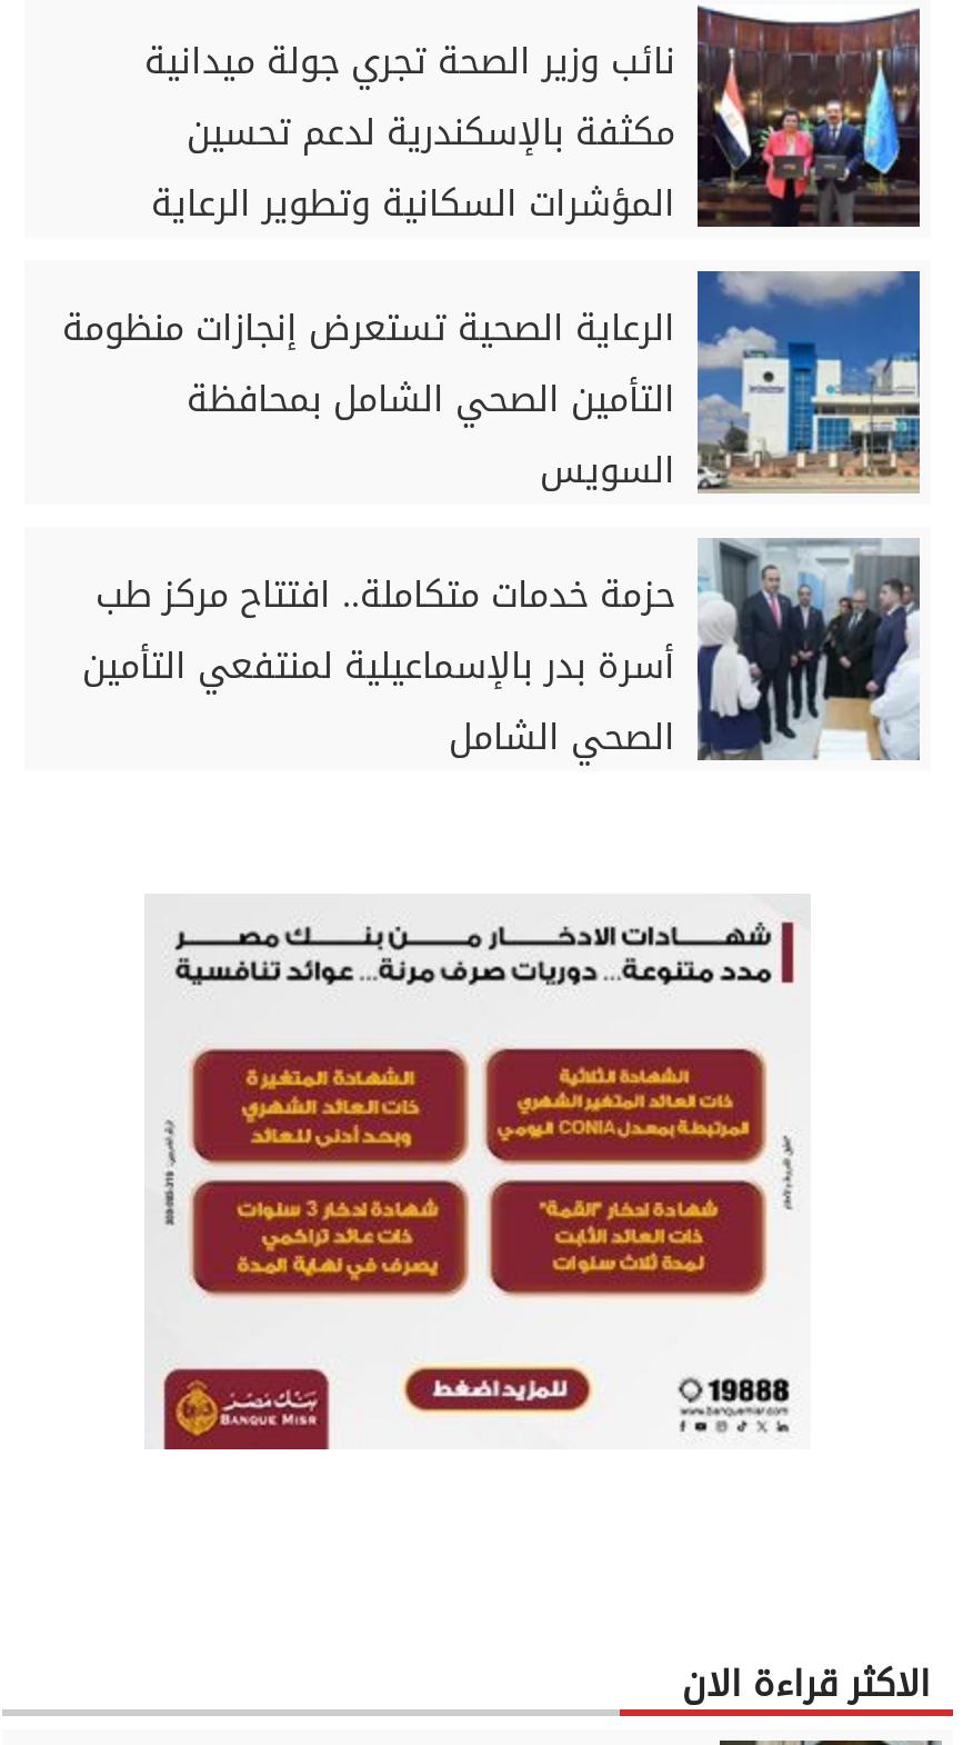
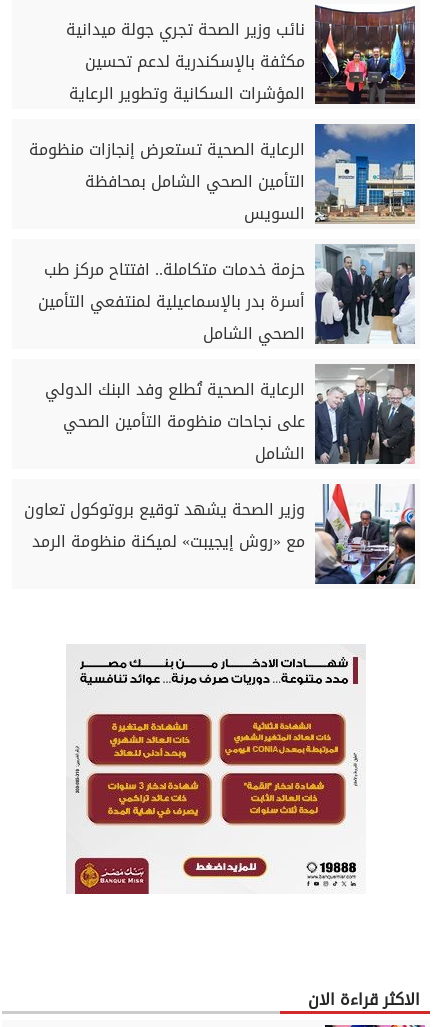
none -> [24,363,415,557] [image] | الرعاية الصحية تُطلع وفد البنك الدولي | على نجاحات منظومة التأمين الصحي | الشامل | وزير الصحة يشهد توقيع بروتوكول تعاون | مع «روش إيجيبت» لميكنة منظومة الرمد
none -> [315,483,416,585] [image]

